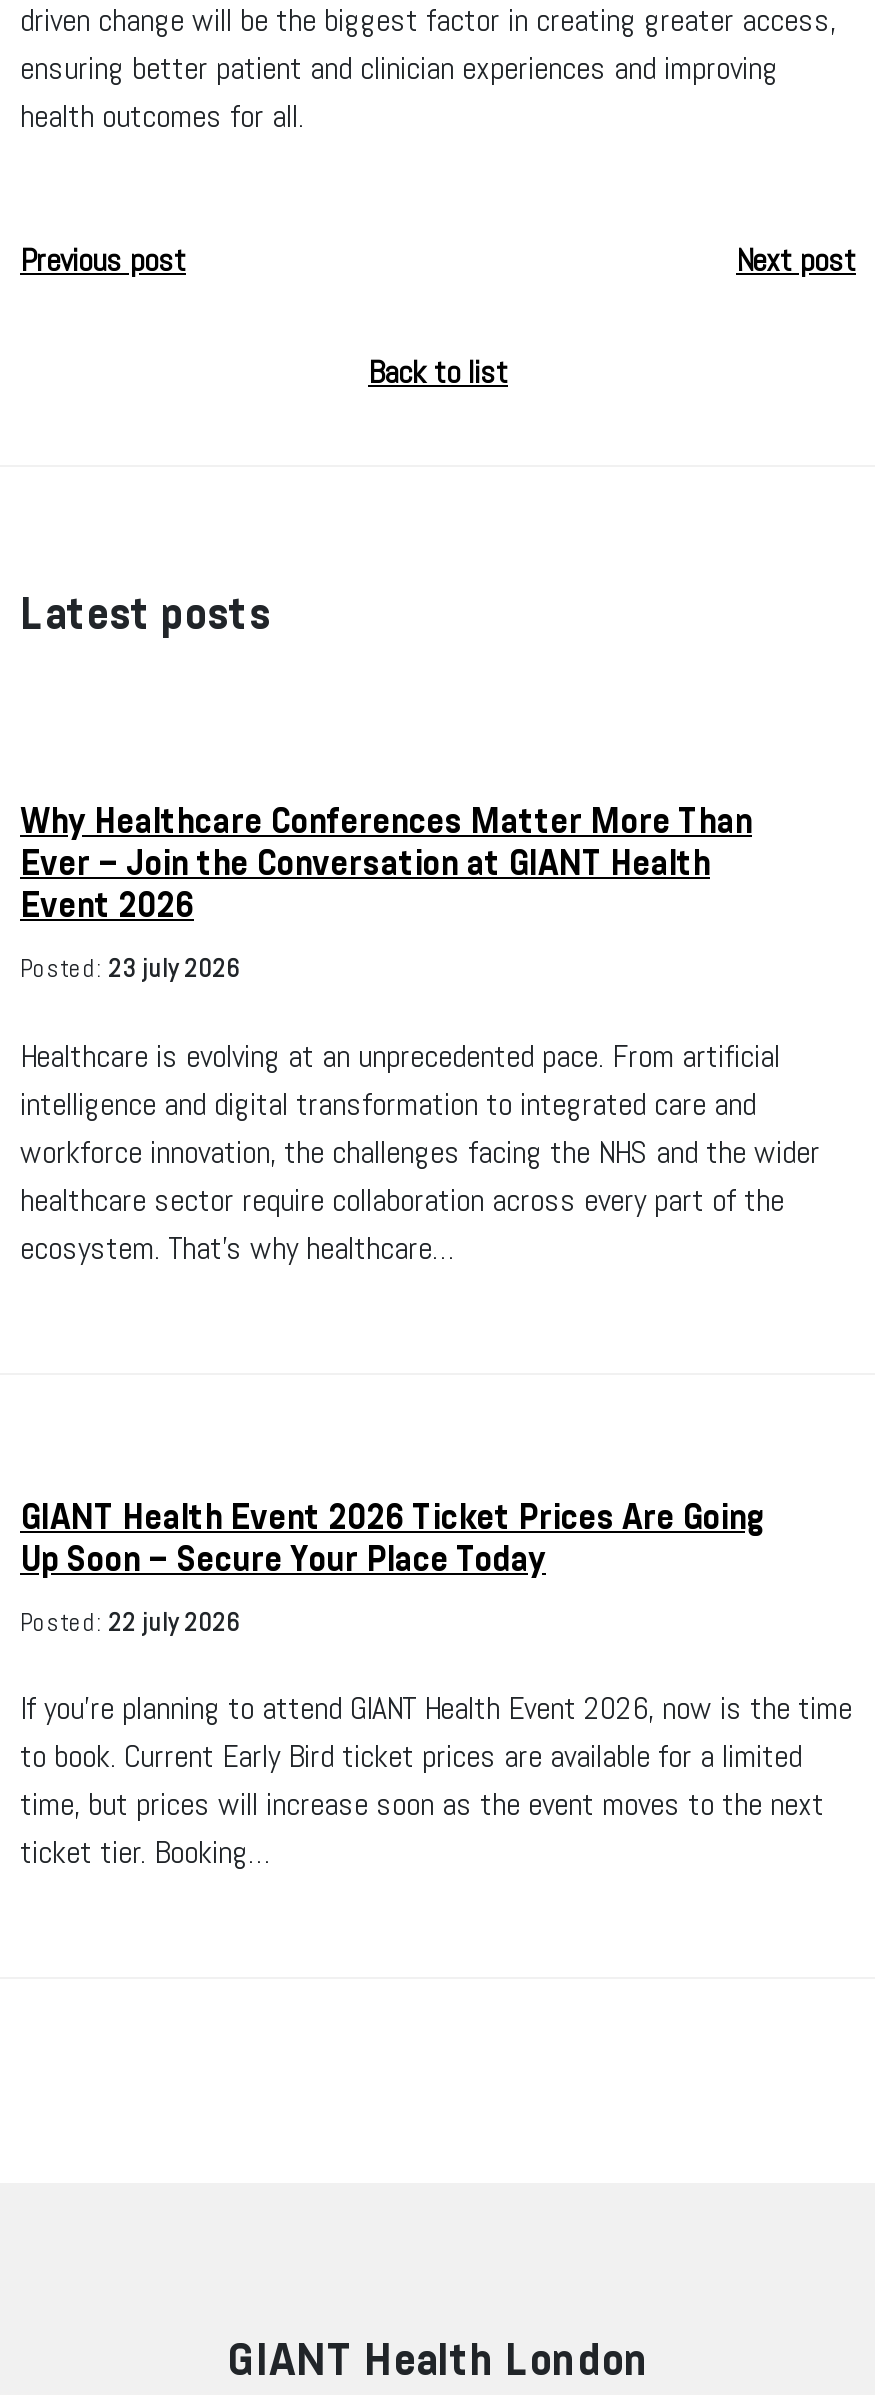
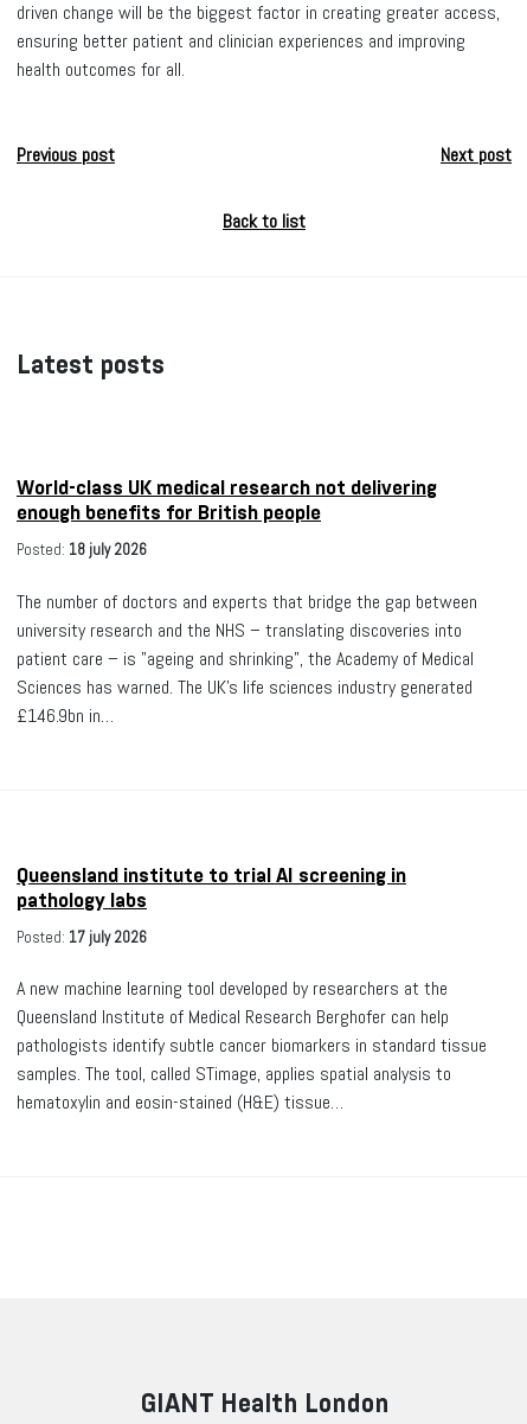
[20,808,820,1269] Why Healthcare Conferences Matter More Than | Ever – Join the Conversation at GIANT Health | Event 2026 | Posted: 23 july 2026 | Healthcare is evolving at an unprecedented pace. From artificial | intelligence and digital transformation to integrated care and | workforce innovation, the challenges facing the NHS and the wider | healthcare sector require collaboration across every part of the | ecosystem. That's why healthcare… -> [17,479,477,728] World-class UK medical research not delivering | enough benefits for British people | Posted: 18 july 2026 | The number of doctors and experts that bridge the gap between | university research and the NHS – translating discoveries into | patient care – is "ageing and shrinking", the Academy of Medical | Sciences has warned. The UK's life sciences industry generated | £146.9bn in…
[20,1503,852,1873] GIANT Health Event 2026 Ticket Prices Are Going | Up Soon – Secure Your Place Today | Posted: 22 july 2026 | If you're planning to attend GIANT Health Event 2026, now is the time | to book. Current Early Bird ticket prices are available for a limited | time, but prices will increase soon as the event moves to the next | ticket tier. Booking… -> [17,866,487,1115] Queensland institute to trial AI screening in | pathology labs | Posted: 17 july 2026 | A new machine learning tool developed by researchers at the | Queensland Institute of Medical Research Berghofer can help | pathologists identify subtle cancer biomarkers in standard tissue | samples. The tool, called STimage, applies spatial analysis to | hematoxylin and eosin-stained (H&E) tissue…

